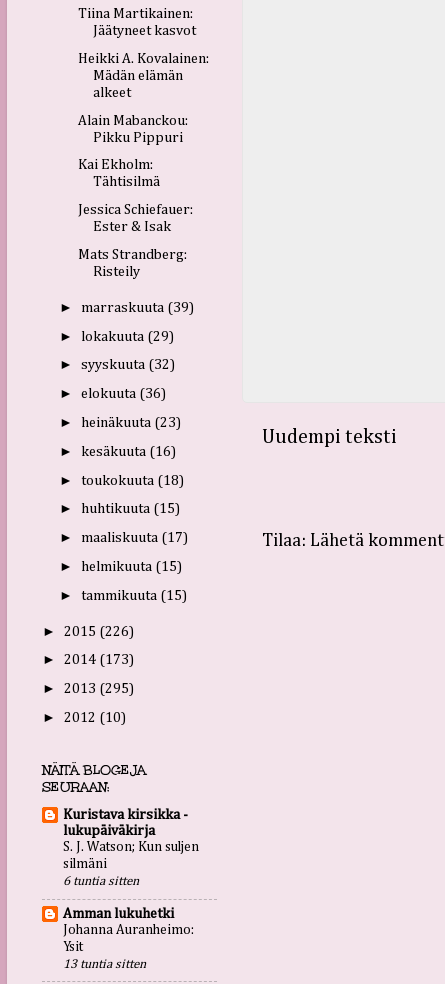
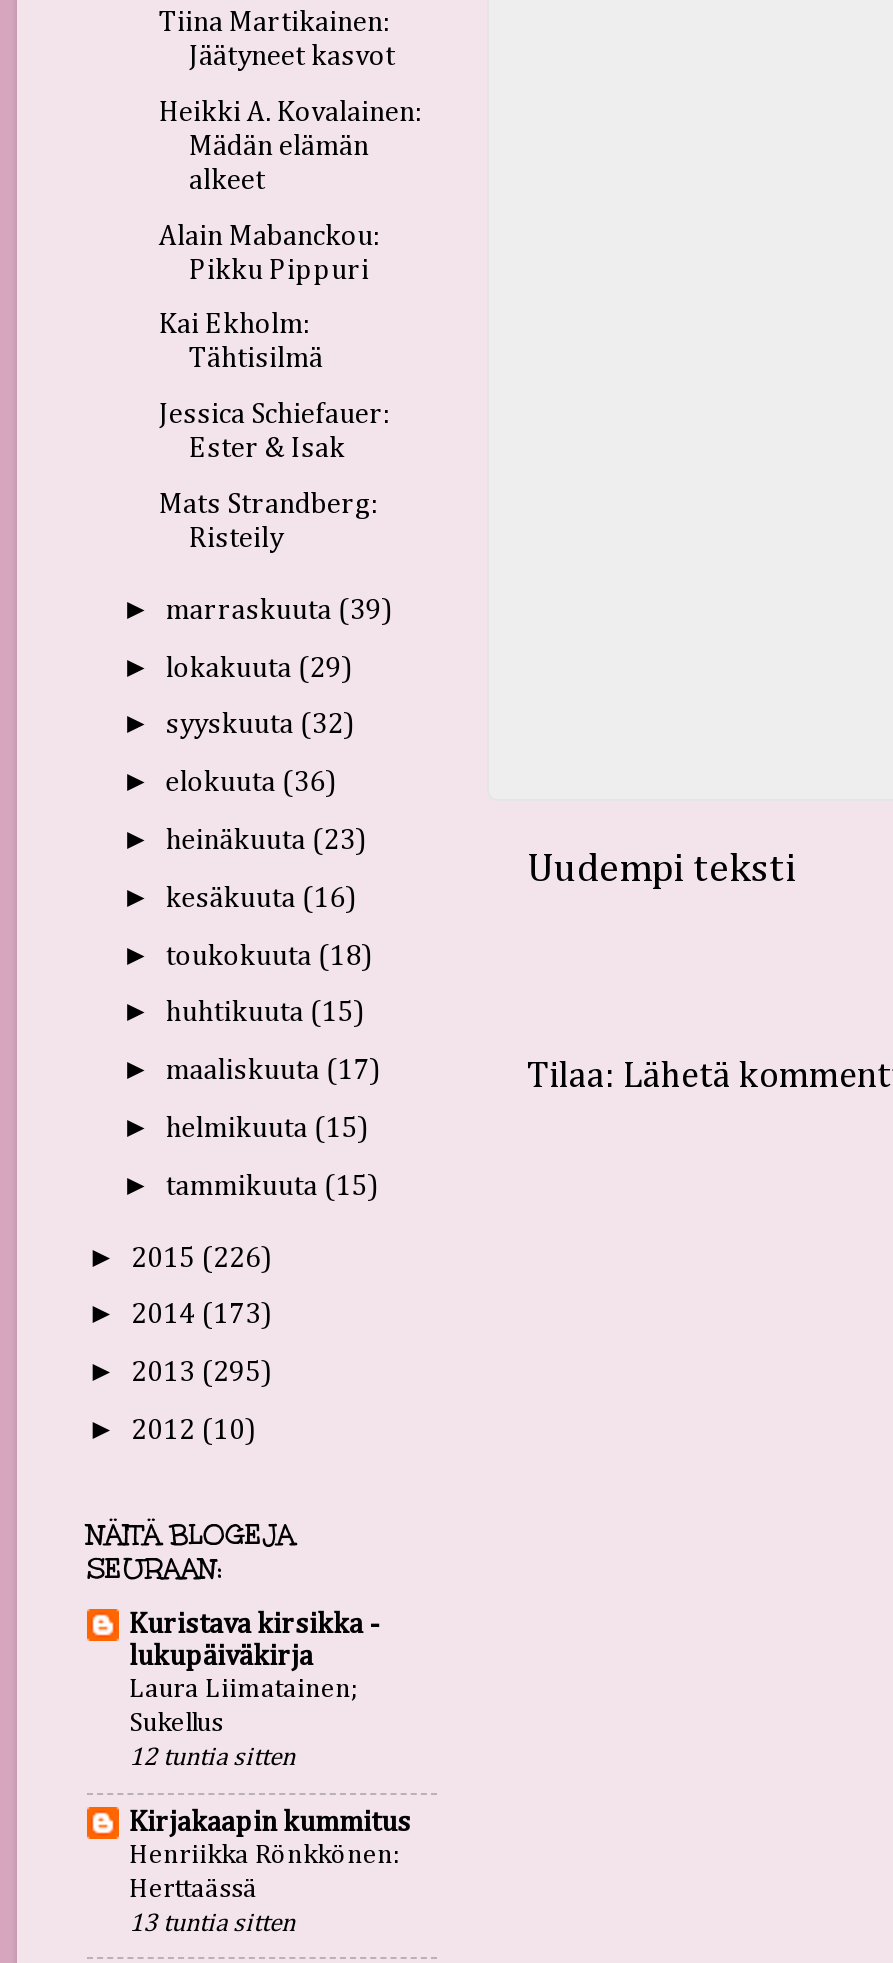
[63,840,199,888] S. J. Watson; Kun suljen | silmäni | 6 tuntia sitten -> [129,1676,357,1772] Laura Liimatainen; | Sukellus | 12 tuntia sitten
[63,907,194,954] Amman lukuhetki | Johanna Auranheimo: | Ysit -> [129,1808,411,1902] Kirjakaapin kummitus | Henriikka Rönkkönen: | Herttaässä

